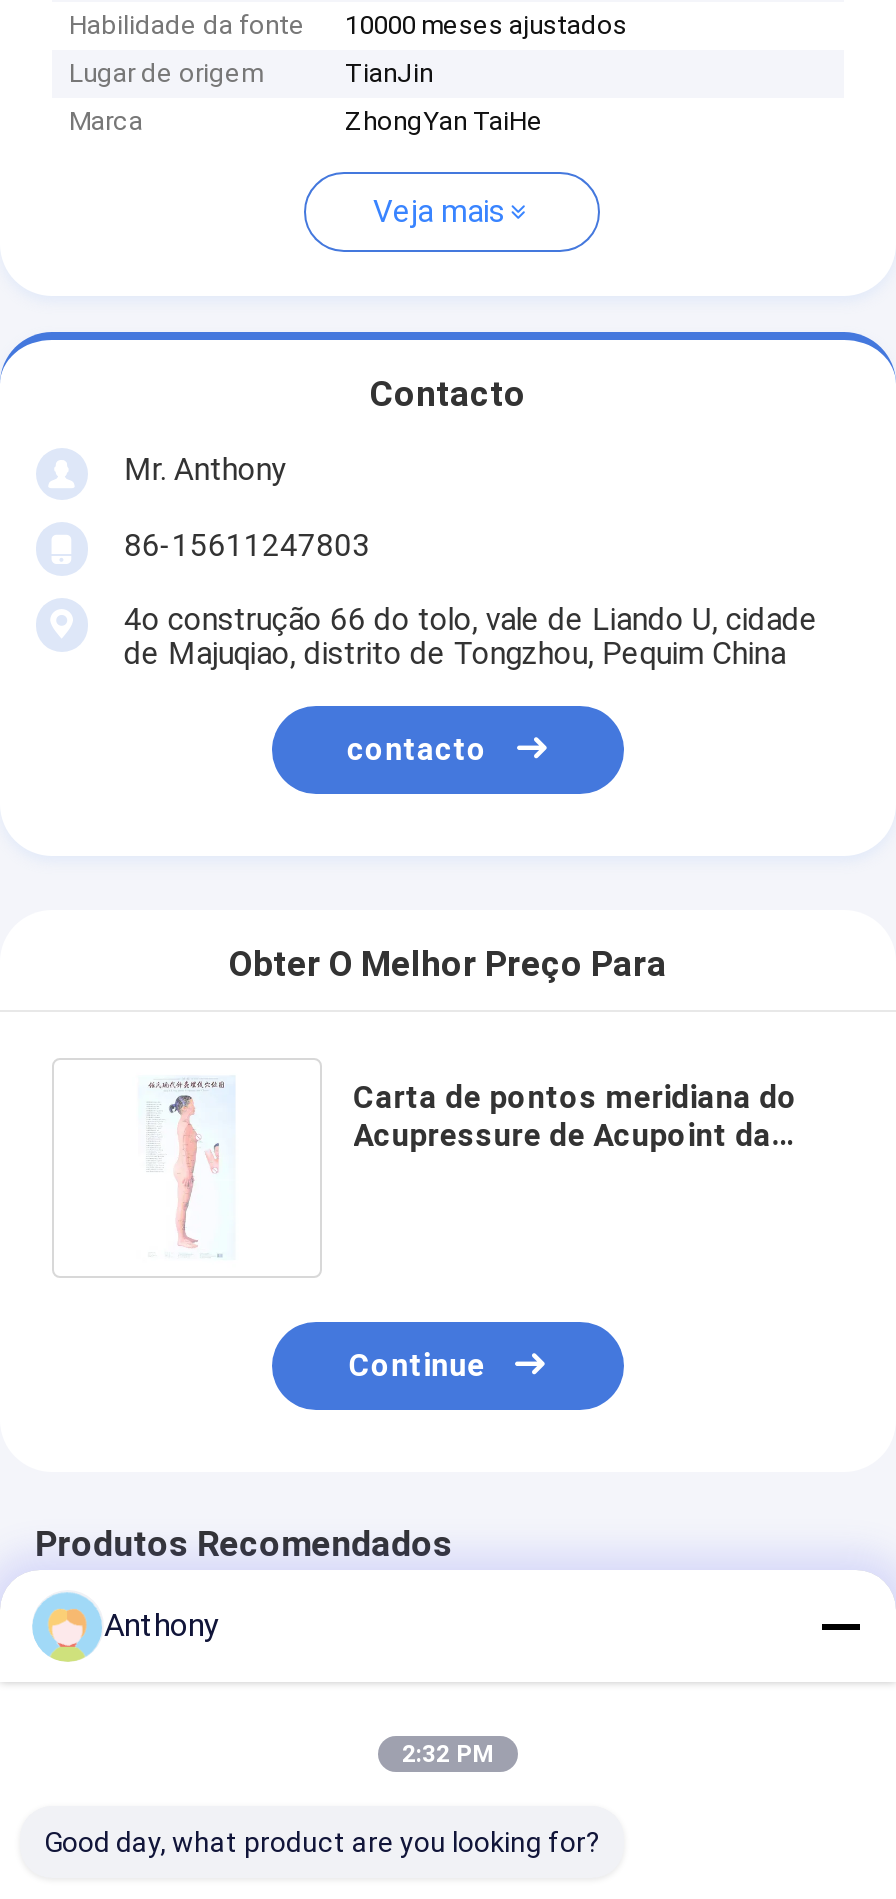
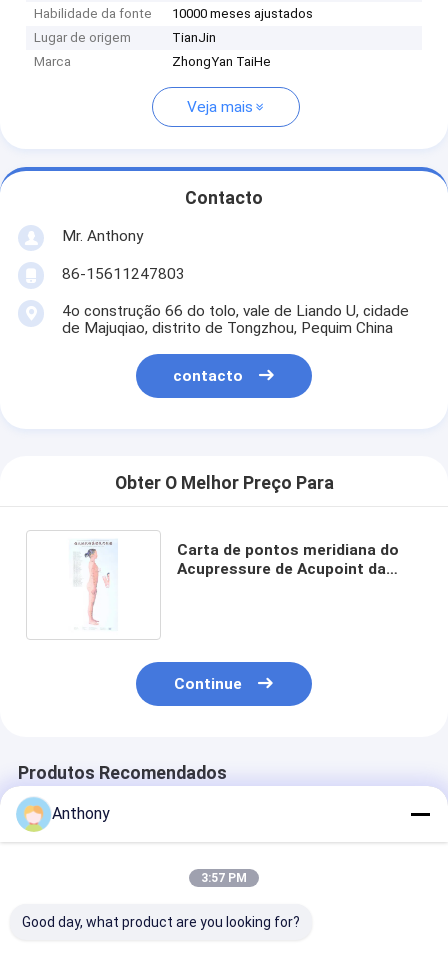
[402,1740,494,1768] 2:32 PM -> [201,871,247,885] 3:57 PM

